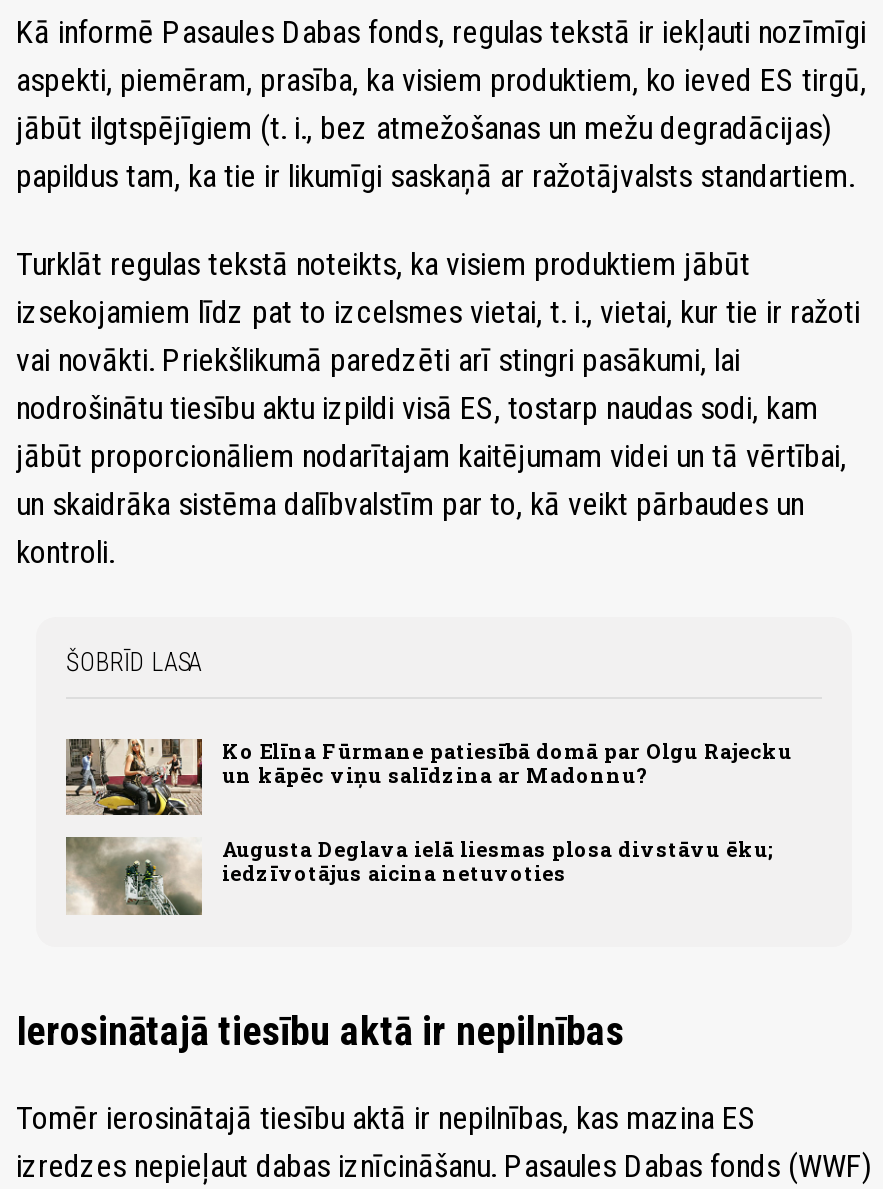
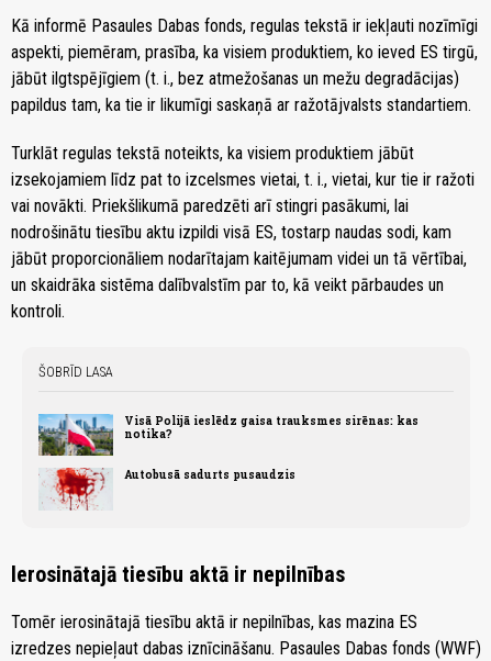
[64,737,792,817] [image] | Ko Elīna Fūrmane patiesībā domā par Olgu Rajecku | un kāpēc viņu salīdzina ar Madonnu? -> [37,413,419,457] [image] | Visā Polijā ieslēdz gaisa trauksmes sirēnas: kas | notika?
[64,835,774,917] [image] | Augusta Deglava ielā liesmas plosa divstāvu ēku; | iedzīvotājus aicina netuvoties -> [38,467,295,511] [image] | Autobusā sadurts pusaudzis

